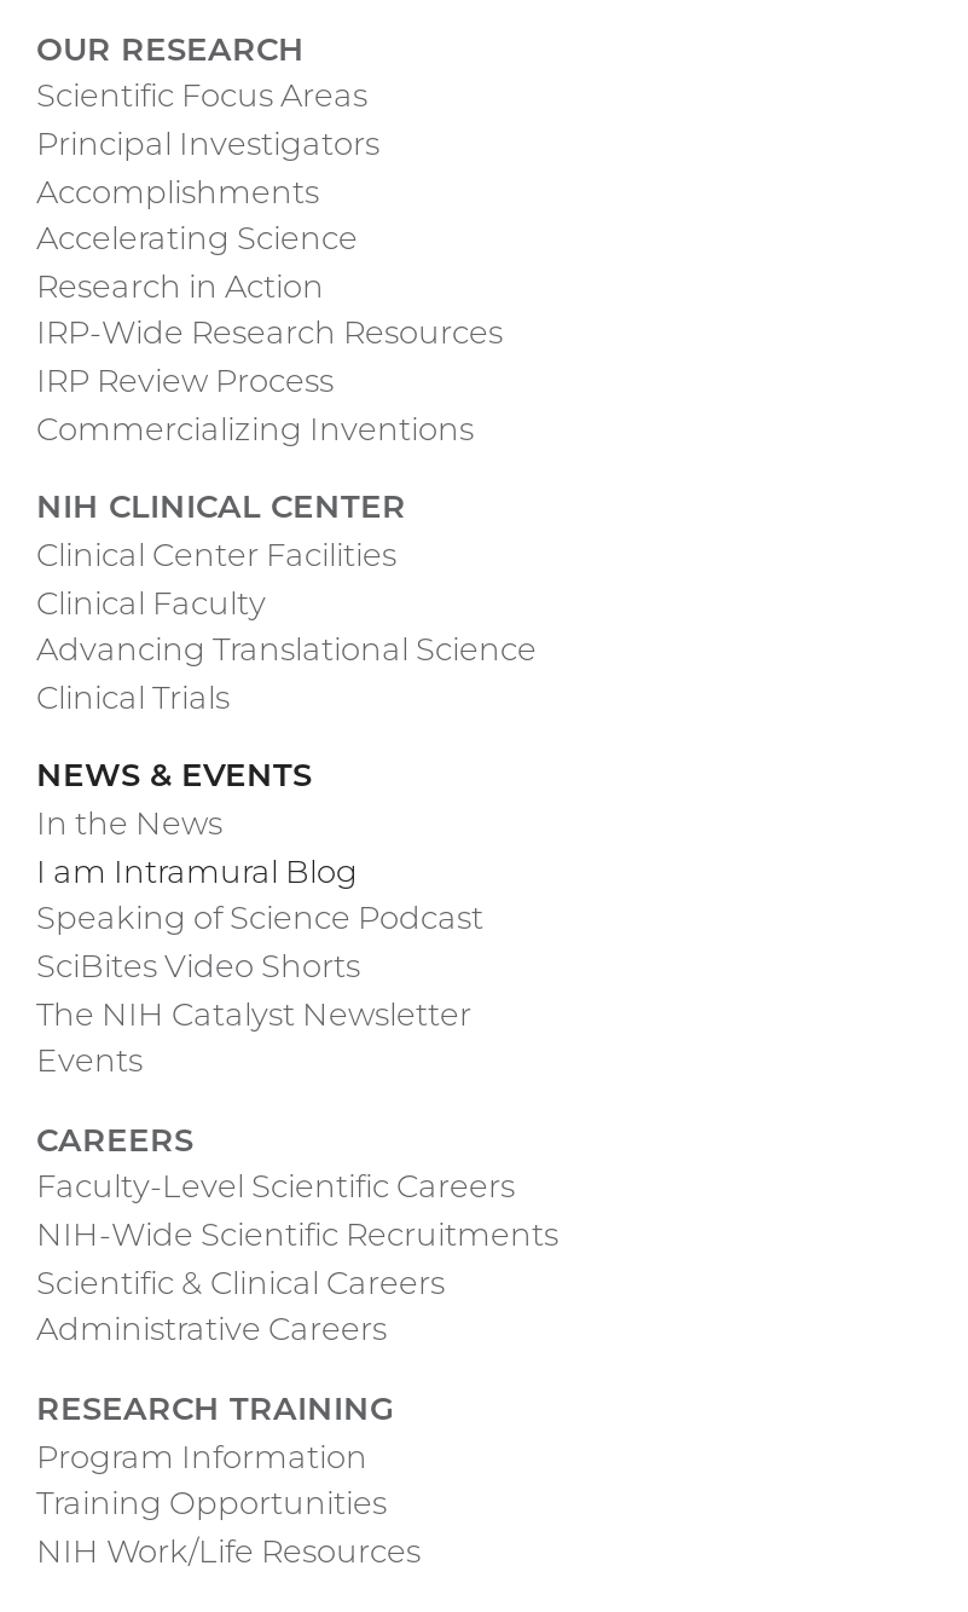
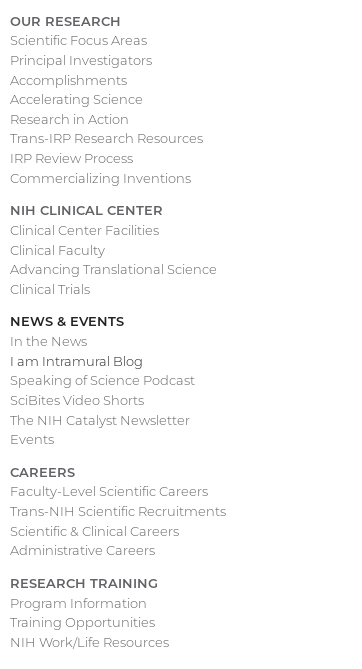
[36,313,503,352] IRP-Wide Research Resources -> [10,130,203,146] Trans-IRP Research Resources
[36,1214,558,1253] NIH-Wide Scientific Recruitments -> [10,503,226,519] Trans-NIH Scientific Recruitments

